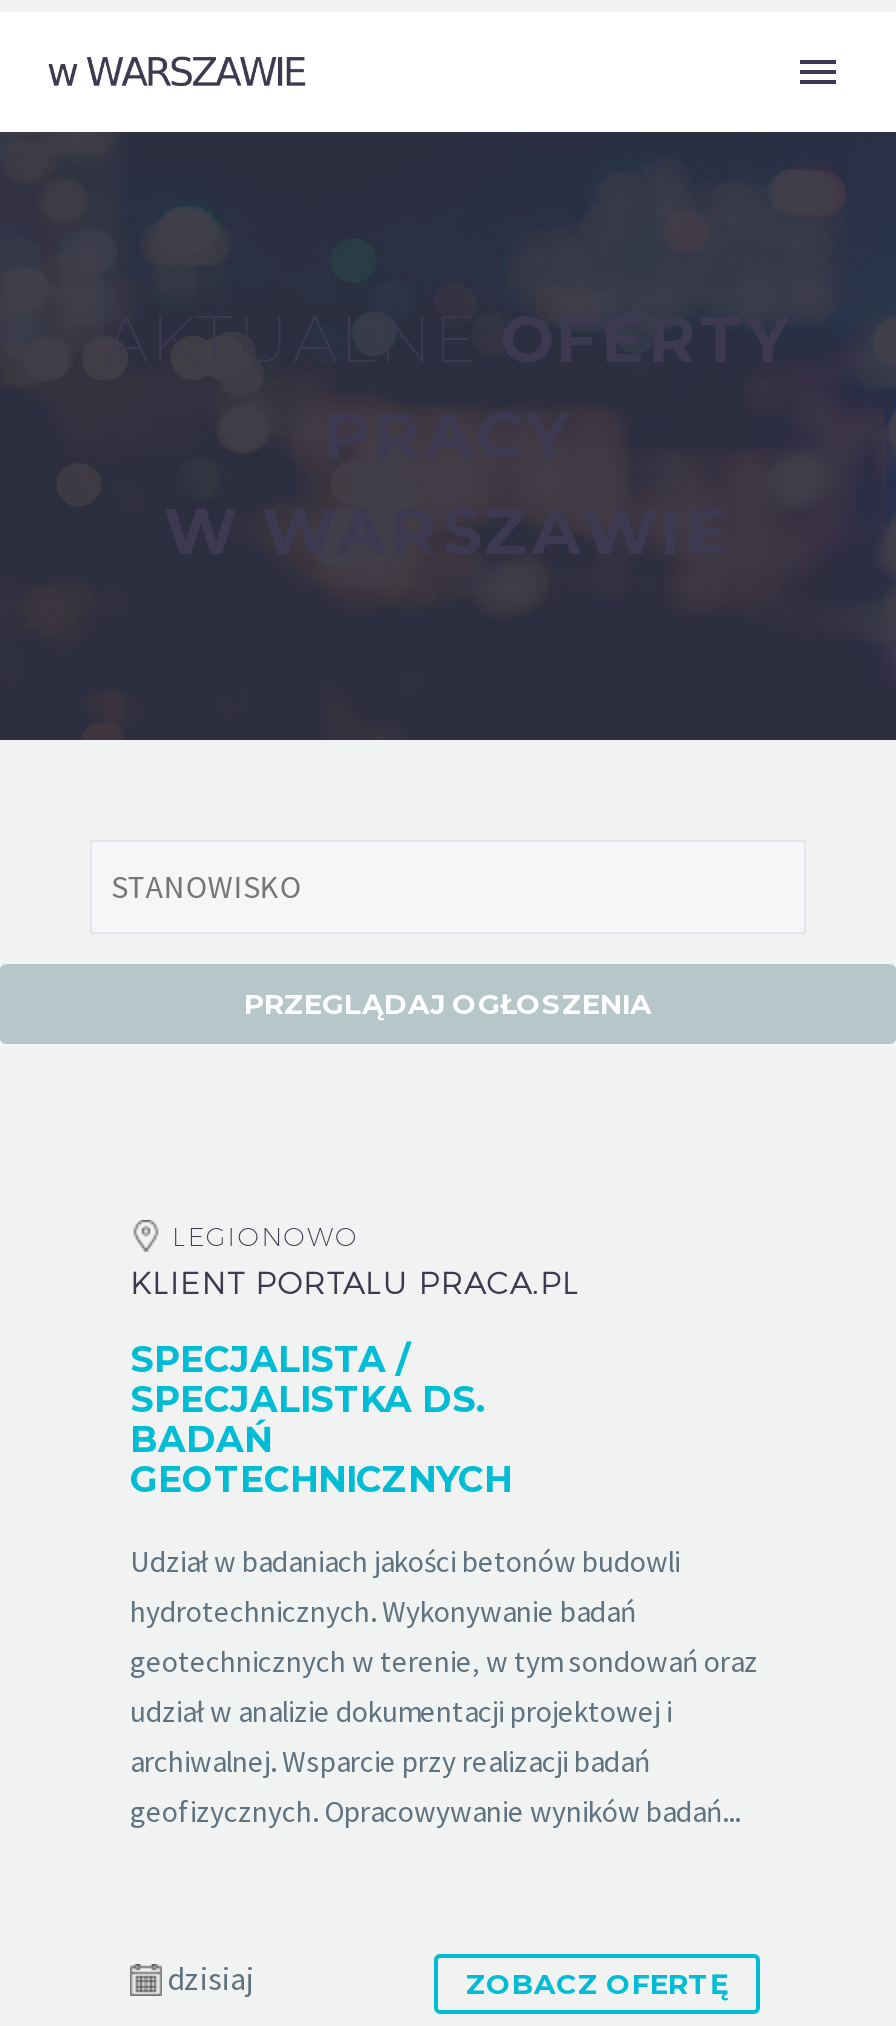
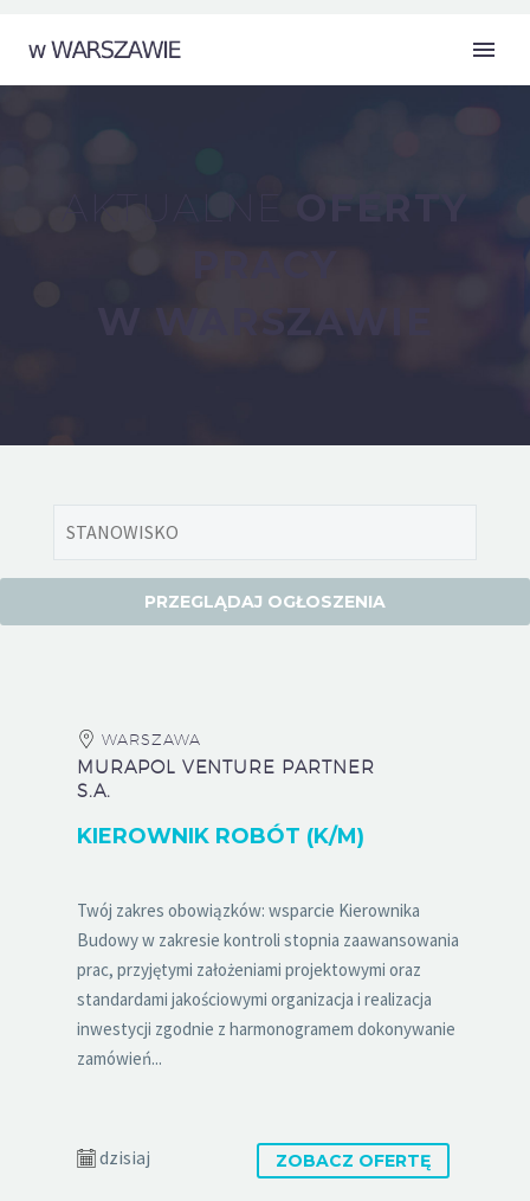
[130,1220,580,1300] LEGIONOWO | KLIENT PORTALU PRACA.PL -> [77,730,375,801] WARSZAWA | MURAPOL VENTURE PARTNER | S.A.
[130,1337,512,1501] SPECJALISTA / | SPECJALISTKA DS. | BADAŃ | GEOTECHNICZNYCH -> [77,823,364,849] KIEROWNIK ROBÓT (K/M)
[130,1542,758,1830] Udział w badaniach jakości betonów budowli | hydrotechnicznych. Wykonywanie badań | geotechnicznych w terenie, w tym sondowań oraz | udział w analizie dokumentacji projektowej i | archiwalnej. Wsparcie przy realizacji badań | geofizycznych. Opracowywanie wyników badań... -> [77,899,459,1070] Twój zakres obowiązków: wsparcie Kierownika | Budowy w zakresie kontroli stopnia zaawansowania | prac, przyjętymi założeniami projektowymi oraz | standardami jakościowymi organizacja i realizacja | inwestycji zgodnie z harmonogramem dokonywanie | zamówień...

